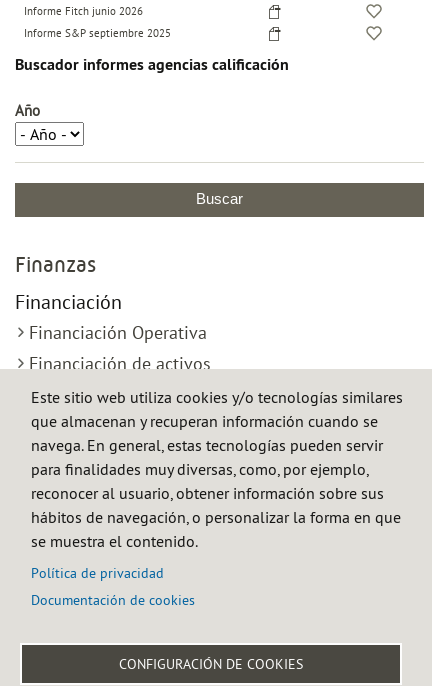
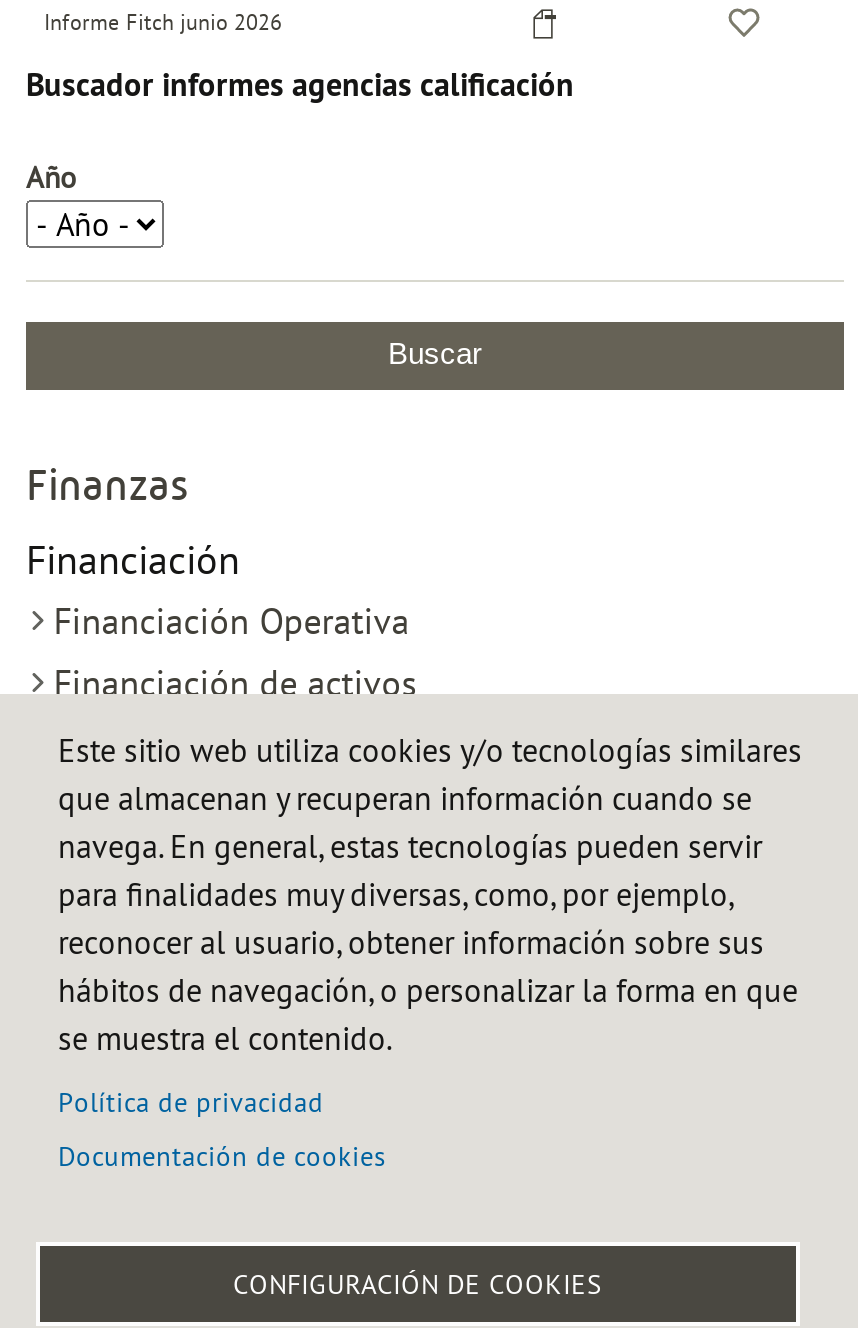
[24,26,171,40] Informe S&P septiembre 2025 -> none

